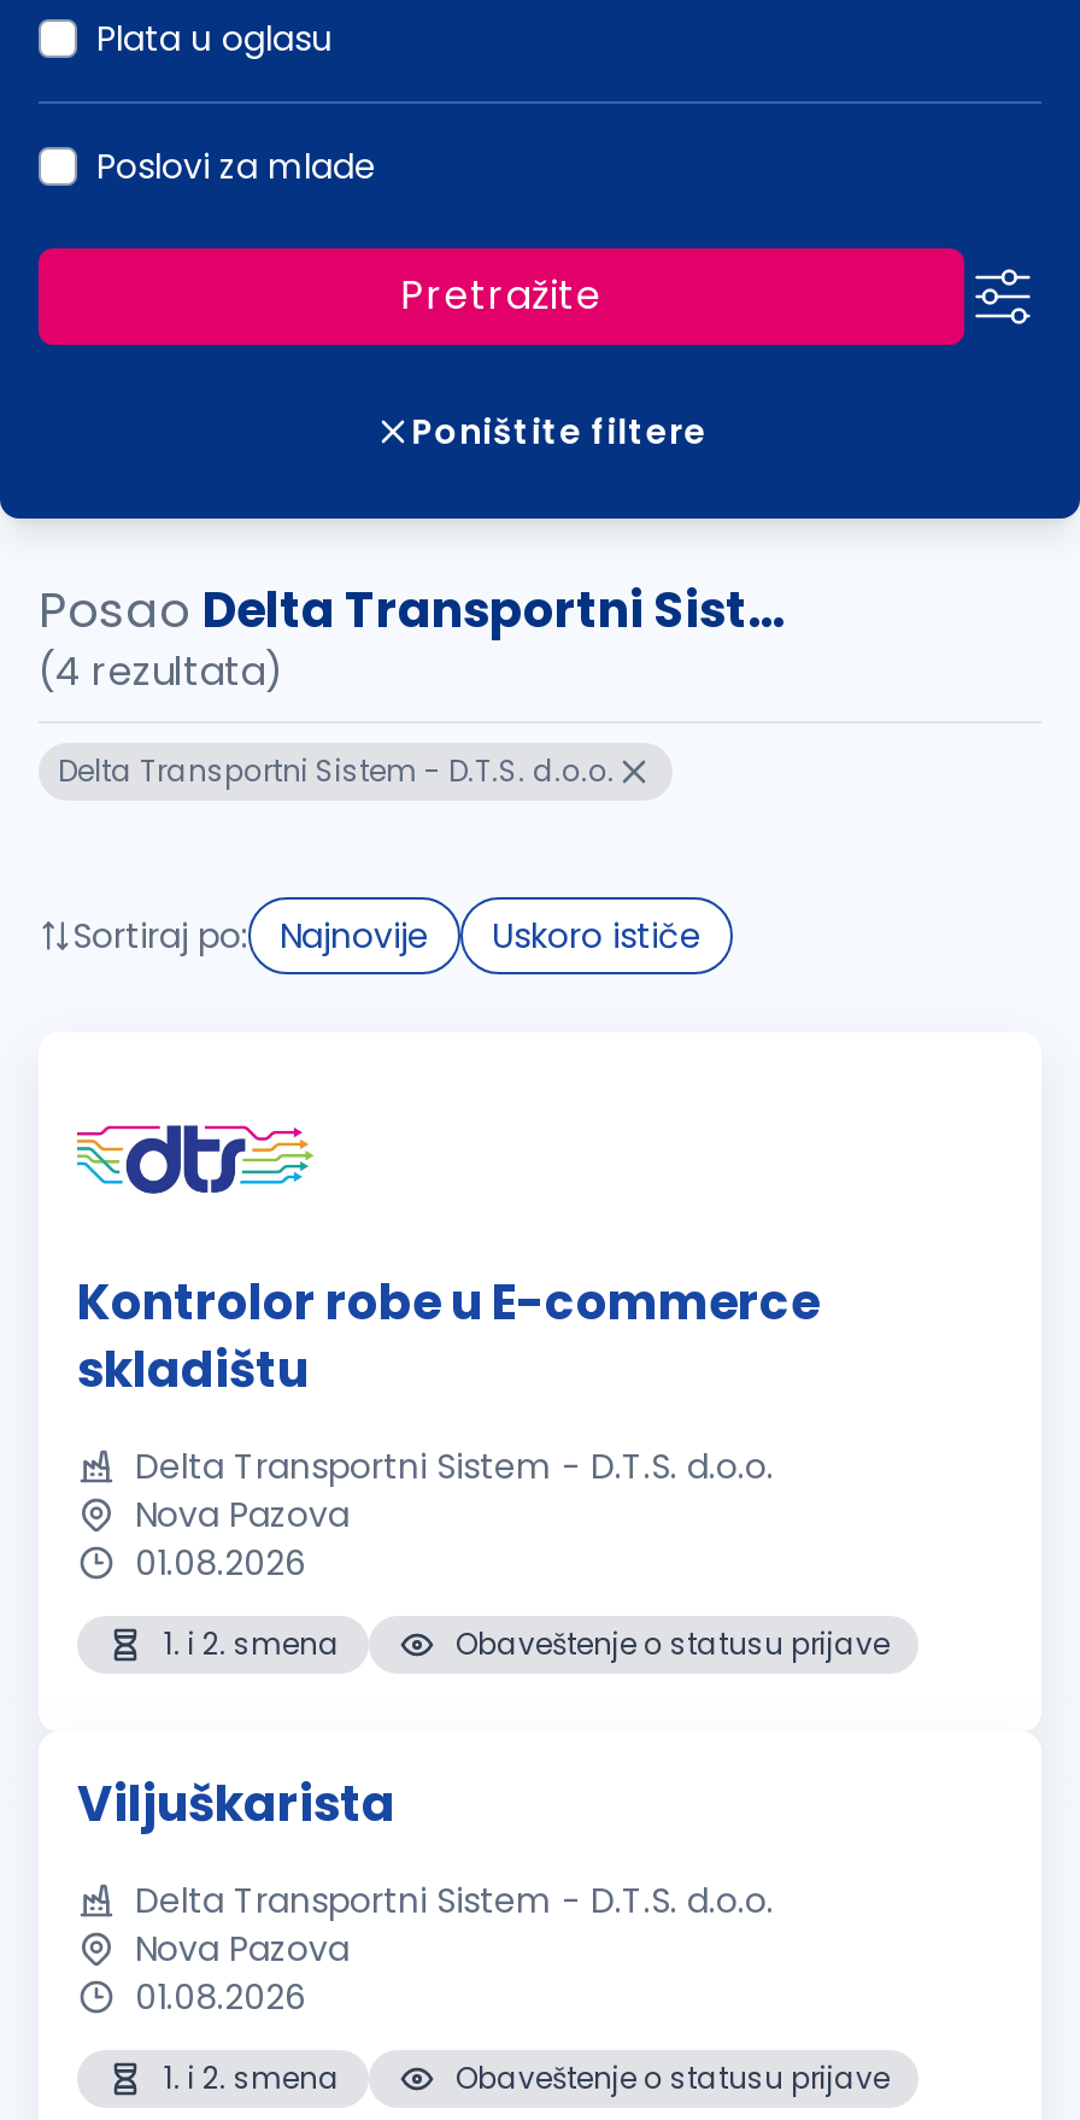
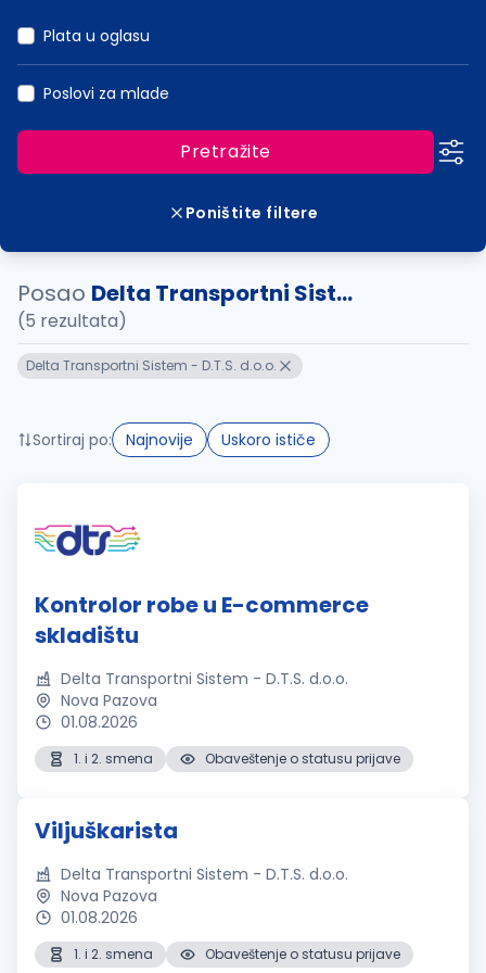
[39,644,284,699] (4 rezultata) -> [17,308,127,333] (5 rezultata)

